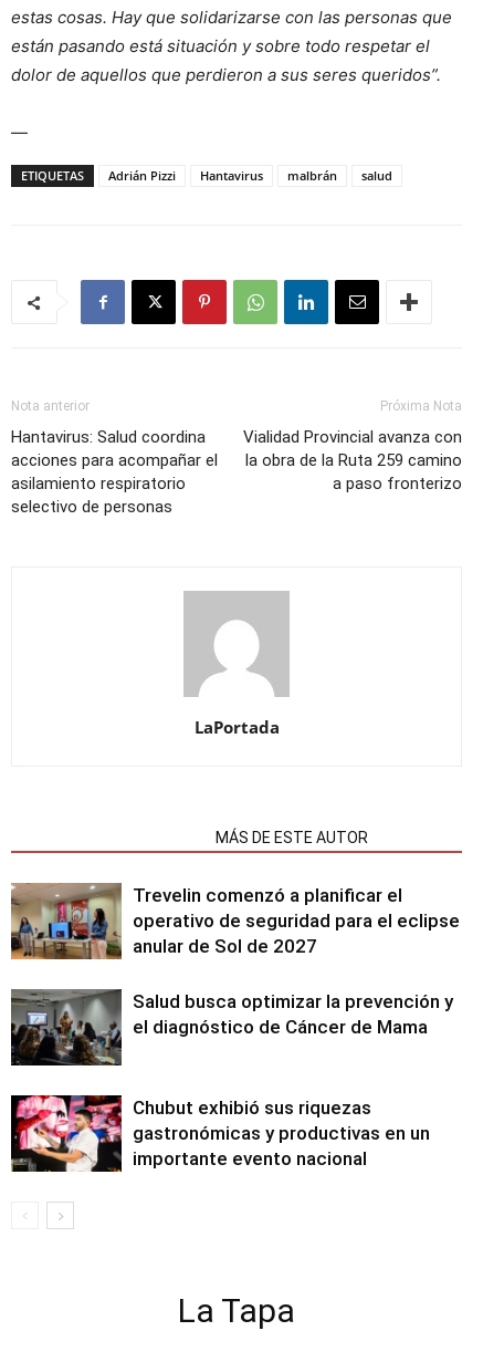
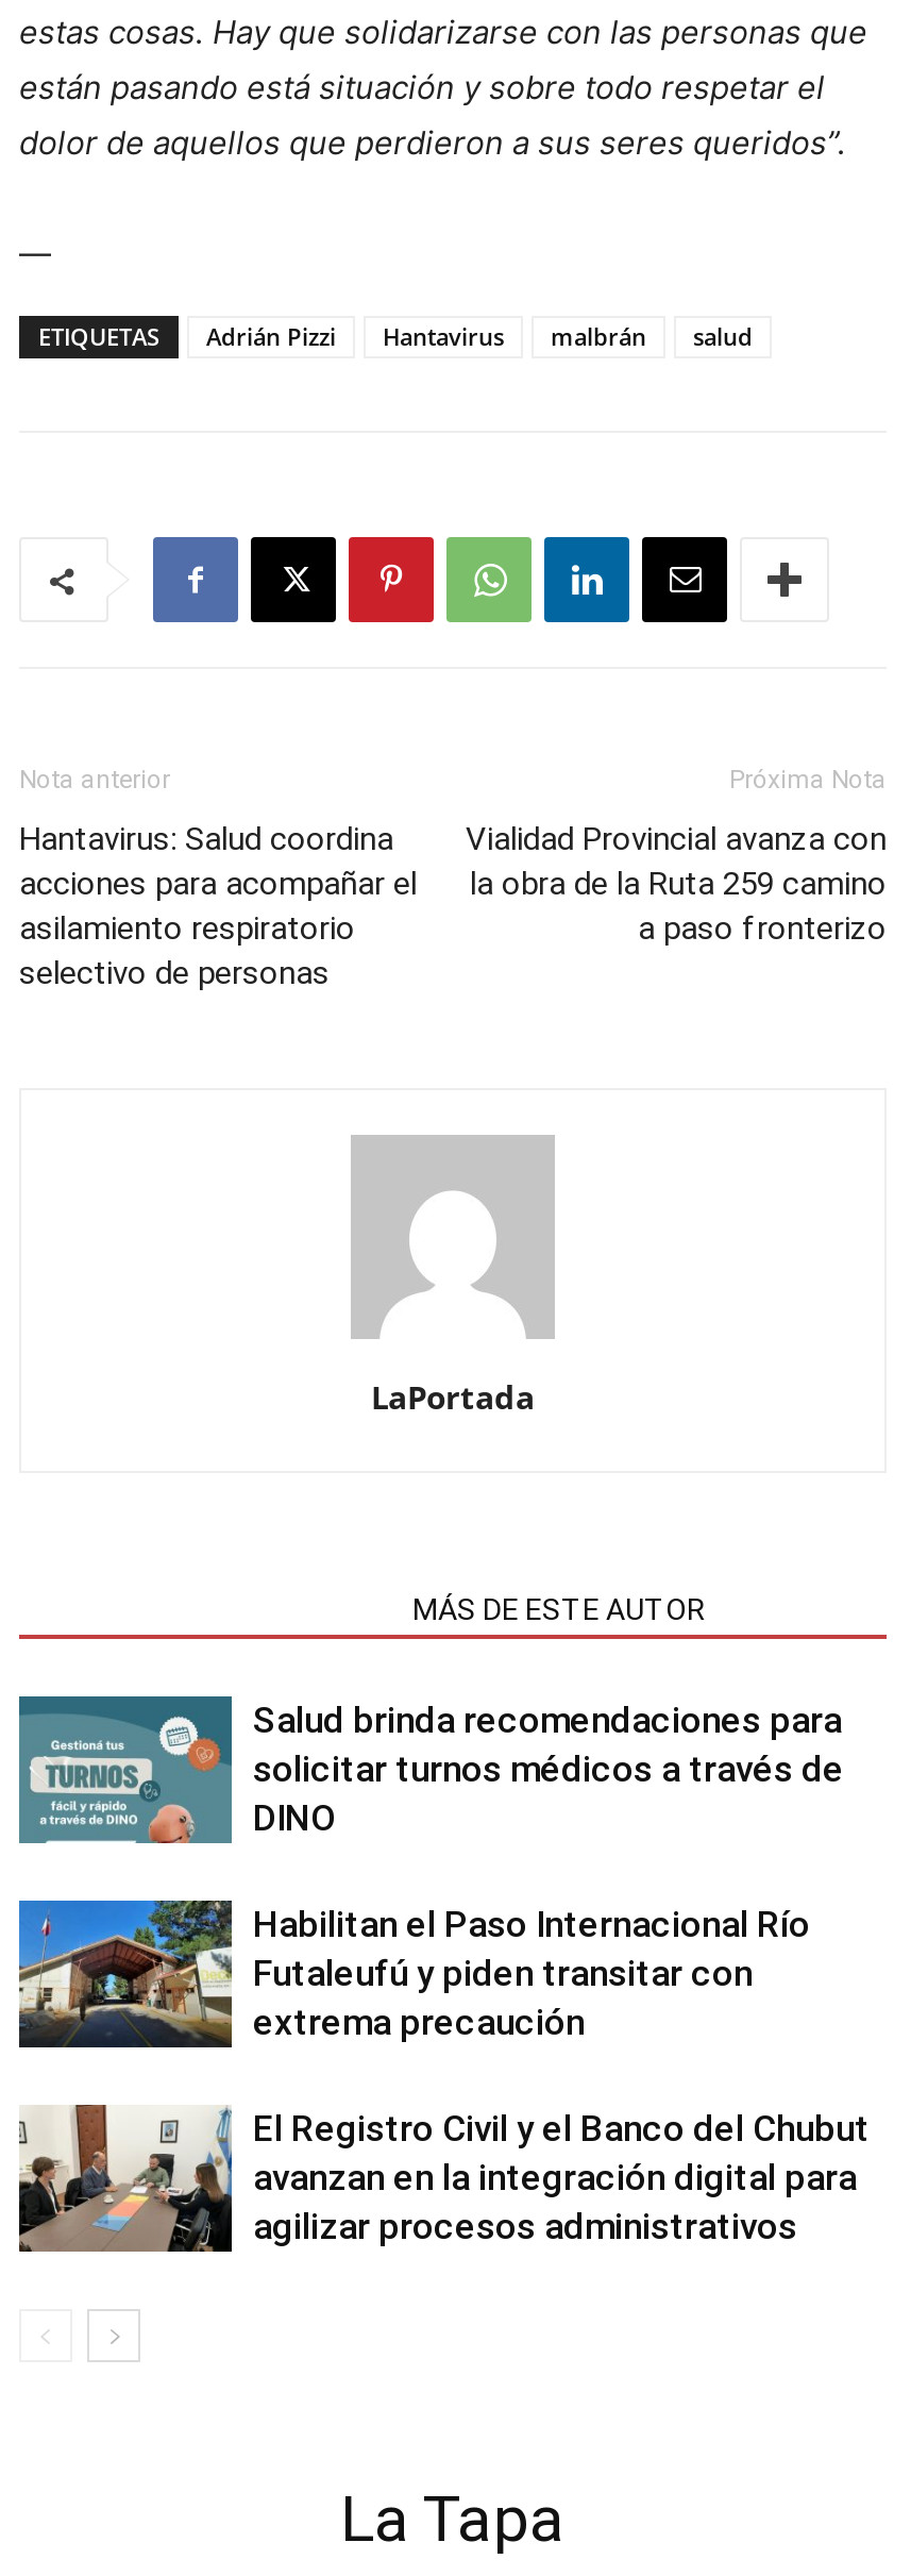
[10,882,460,960] [image] | Trevelin comenzó a planificar el | operativo de seguridad para el eclipse | anular de Sol de 2027 -> [17,1694,844,1845] [image] | Salud brinda recomendaciones para | solicitar turnos médicos a través de | DINO
[10,989,453,1065] [image] | Salud busca optimizar la prevención y | el diagnóstico de Cáncer de Mama -> [17,1898,810,2047] [image] | Habilitan el Paso Internacional Río | Futaleufú y piden transitar con | extrema precaución
[10,1094,430,1173] [image] | Chubut exhibió sus riquezas | gastronómicas y productivas en un | importante evento nacional -> [17,2105,870,2254] [image] | El Registro Civil y el Banco del Chubut | avanzan en la integración digital para | agilizar procesos administrativos

